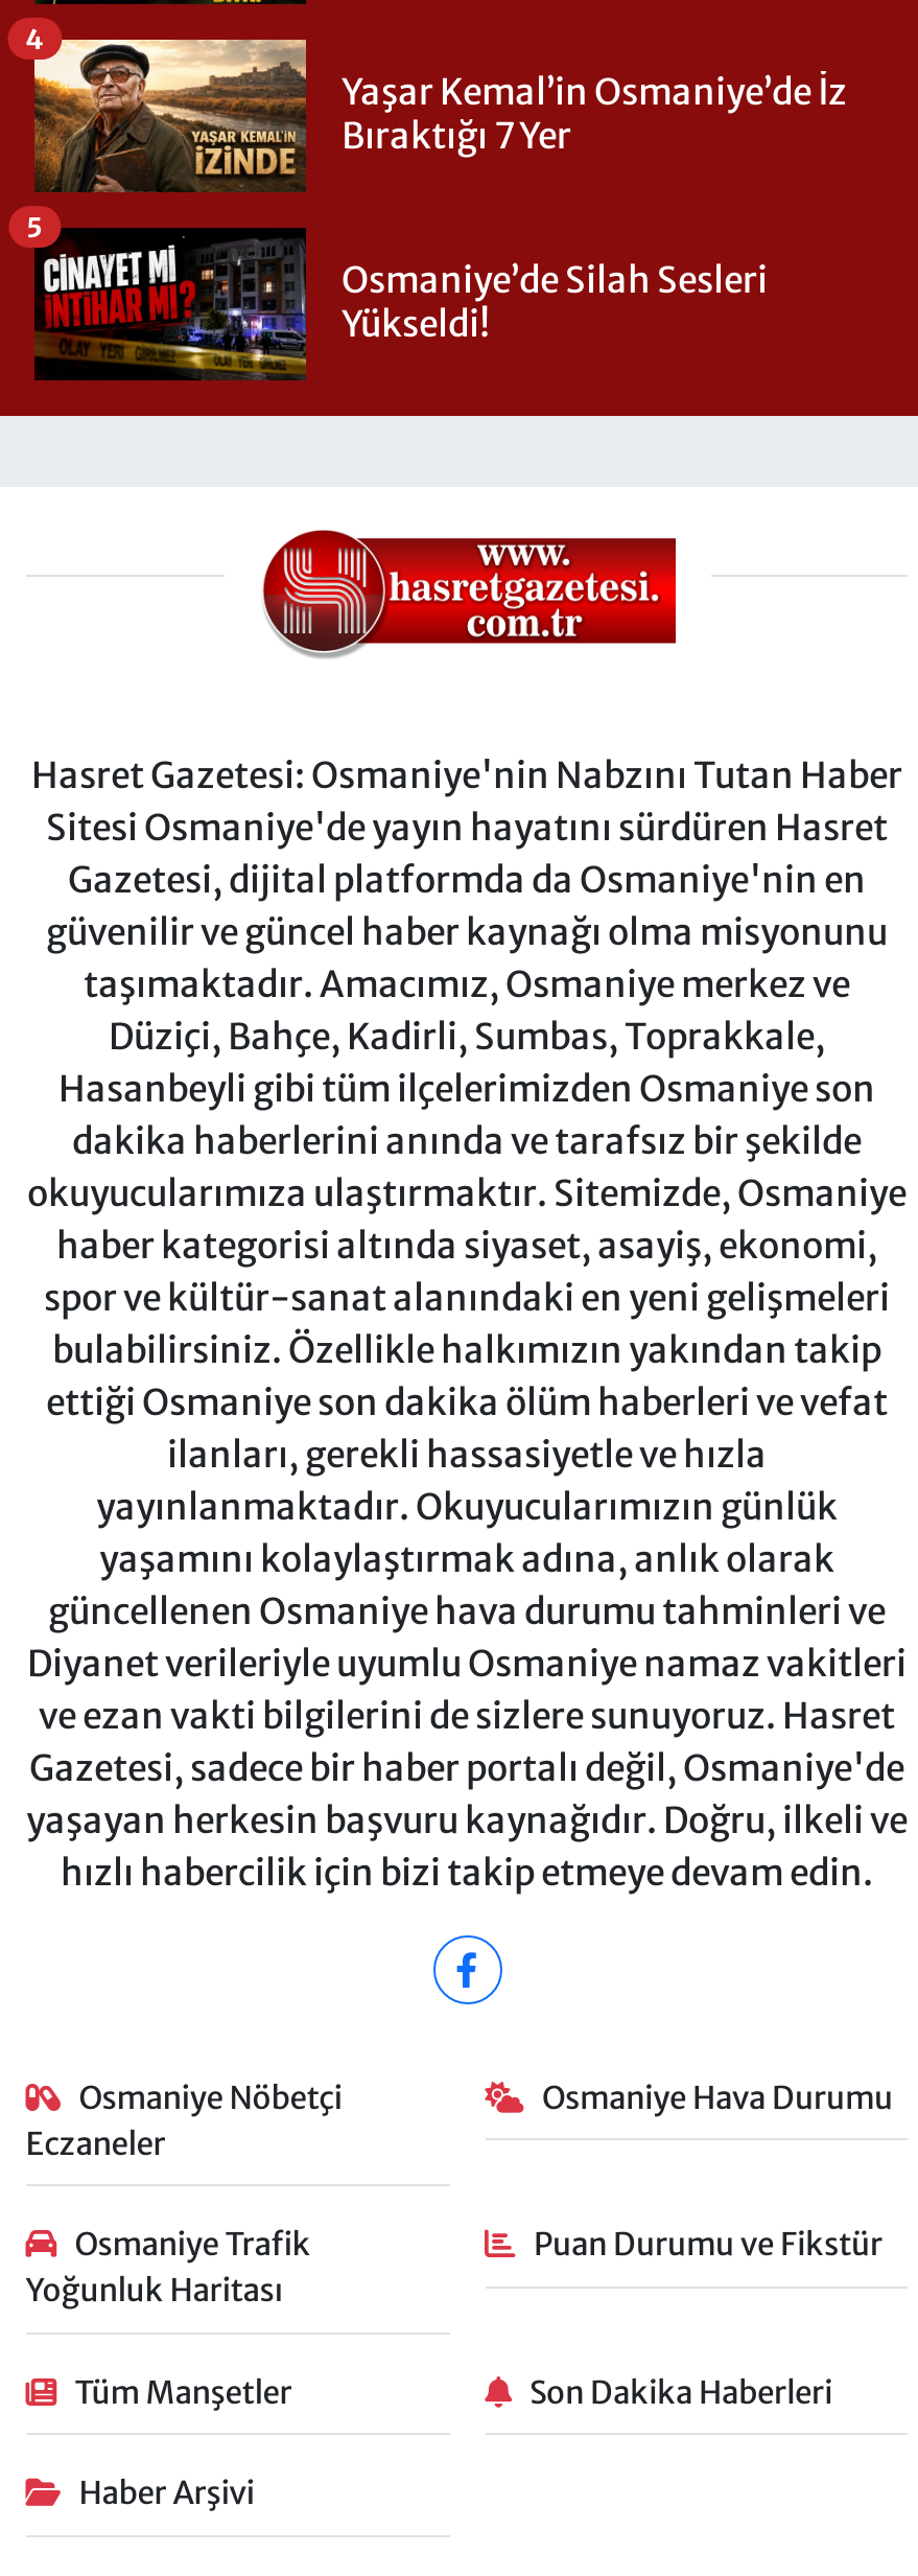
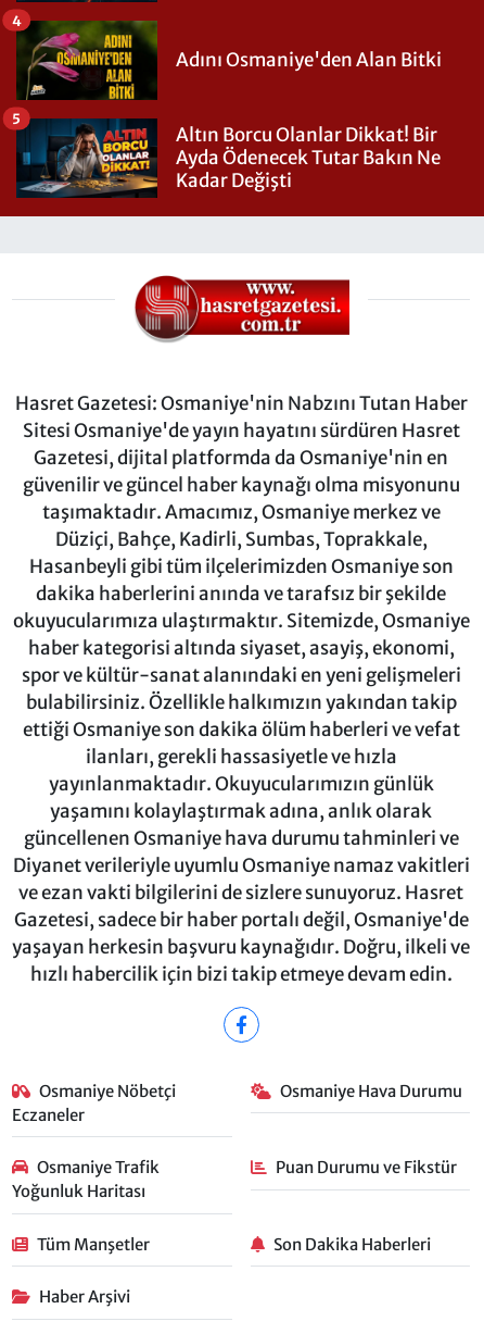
[32,38,847,192] [image] | Yaşar Kemal’in Osmaniye’de İz | Bıraktığı 7 Yer -> [15,20,442,101] [image] | Adını Osmaniye'den Alan Bitki
[34,228,768,380] [image] | Osmaniye’de Silah Sesleri | Yükseldi! -> [16,119,441,198] [image] | Altın Borcu Olanlar Dikkat! Bir | Ayda Ödenecek Tutar Bakın Ne | Kadar Değişti

